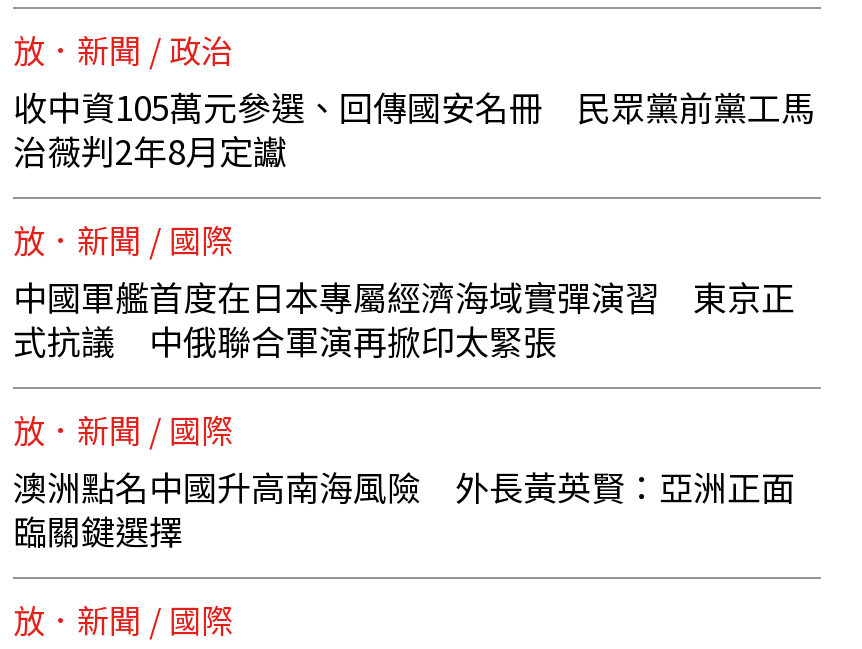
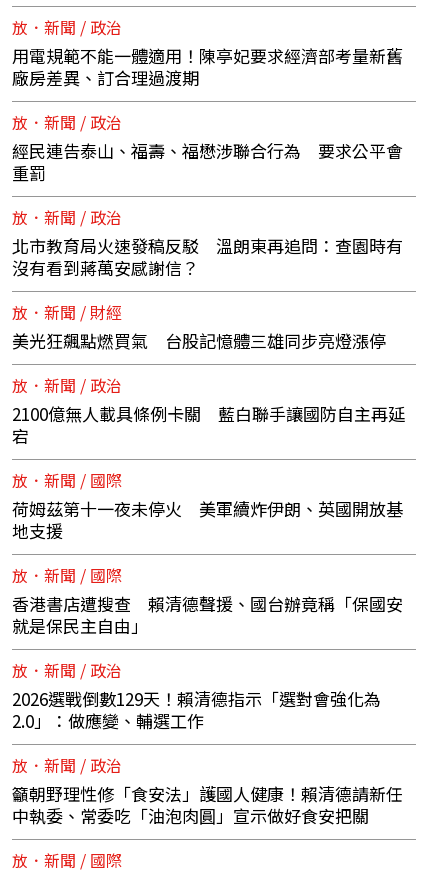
[13,81,815,175] 收中資105萬元參選、回傳國安名冊 民眾黨前黨工馬 | 治薇判2年8月定讞 -> [12,43,405,448] 用電規範不能一體適用！陳亭妃要求經濟部考量新舊 | 廠房差異、訂合理過渡期 | 放．新聞 / 政治 | 經民連告泰山、福壽、福懋涉聯合行為 要求公平會 | 重罰 | 放．新聞 / 政治 | 北市教育局火速發稿反駁 溫朗東再追問：查園時有 | 沒有看到蔣萬安感謝信？ | 放．新聞 / 財經 | 美光狂飆點燃買氣 台股記憶體三雄同步亮燈漲停 | 放．新聞 / 政治 | 2100億無人載具條例卡關 藍白聯手讓國防自主再延 | 宕
[13,271,795,365] 中國軍艦首度在日本專屬經濟海域實彈演習 東京正 | 式抗議 中俄聯合軍演再掀印太緊張 -> [12,496,403,543] 荷姆茲第十一夜未停火 美軍續炸伊朗、英國開放基 | 地支援
[13,461,795,555] 澳洲點名中國升高南海風險 外長黃英賢：亞洲正面 | 臨關鍵選擇 -> [12,591,403,828] 香港書店遭搜查 賴清德聲援、國台辦竟稱「保國安 | 就是保民主自由」 | 放．新聞 / 政治 | 2026選戰倒數129天！賴清德指示「選對會強化為 | 2.0」：做應變、輔選工作 | 放．新聞 / 政治 | 籲朝野理性修「食安法」護國人健康！賴清德請新任 | 中執委、常委吃「油泡肉圓」宣示做好食安把關

